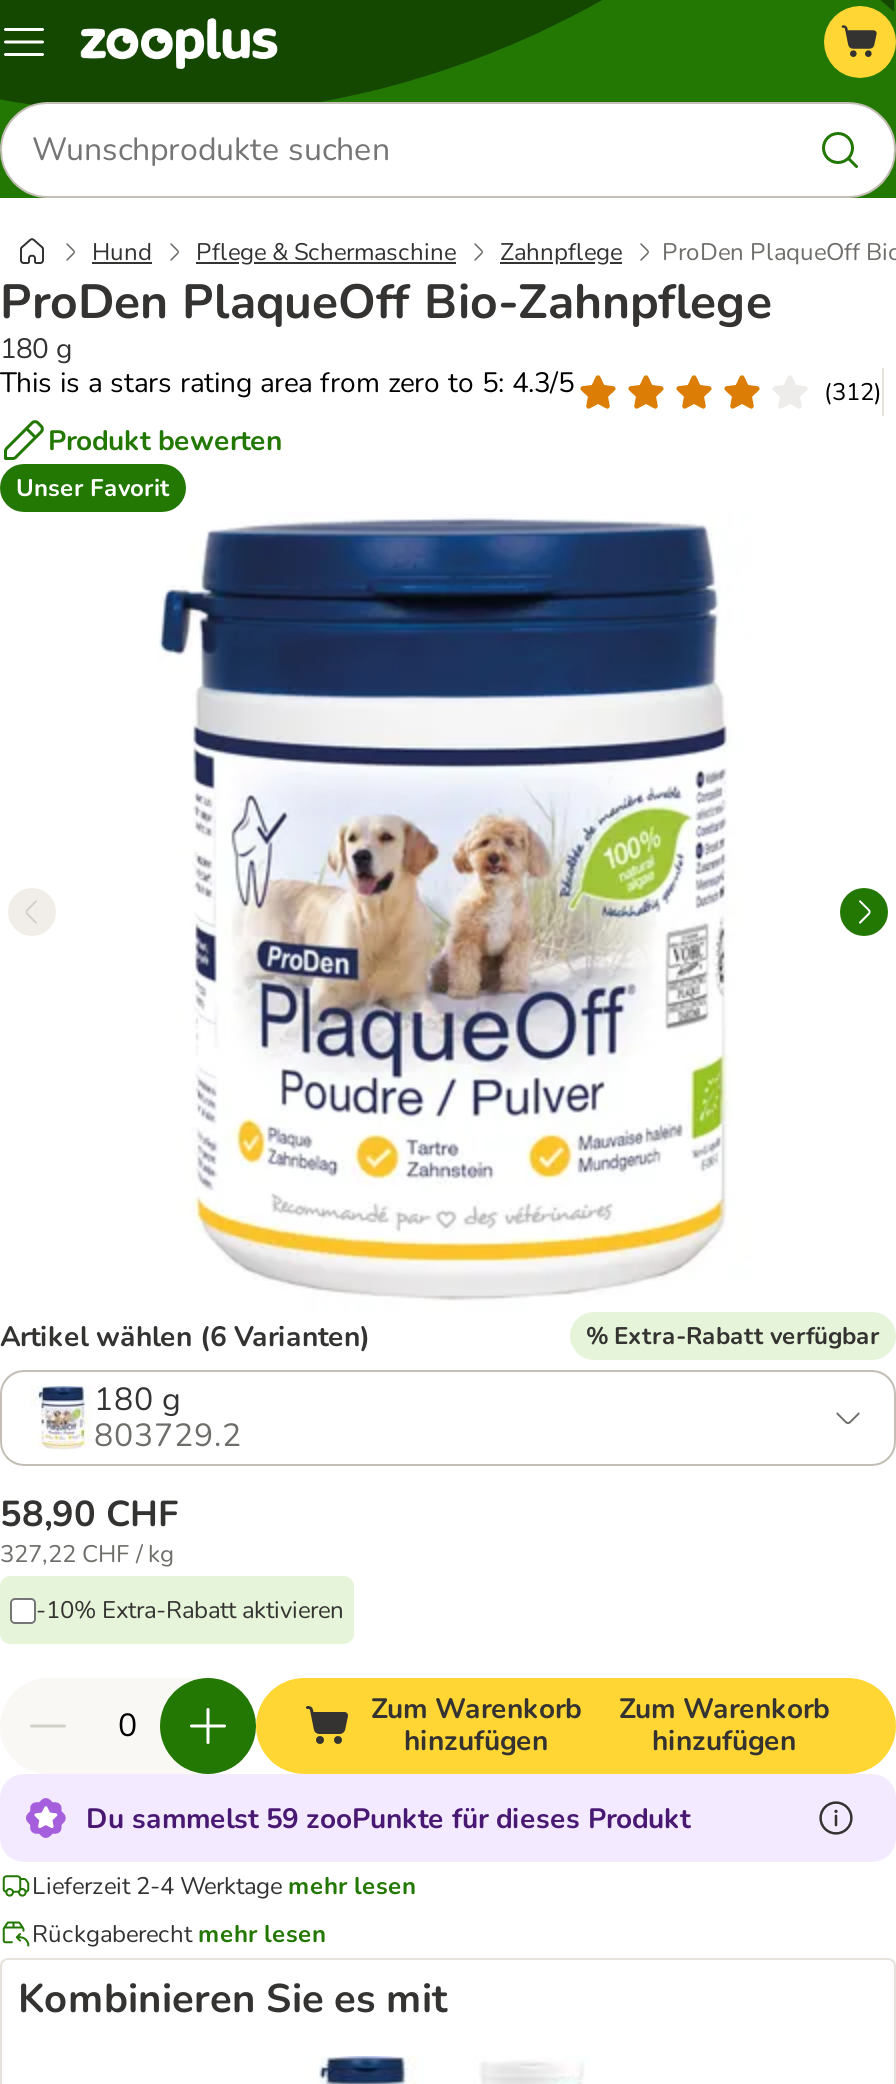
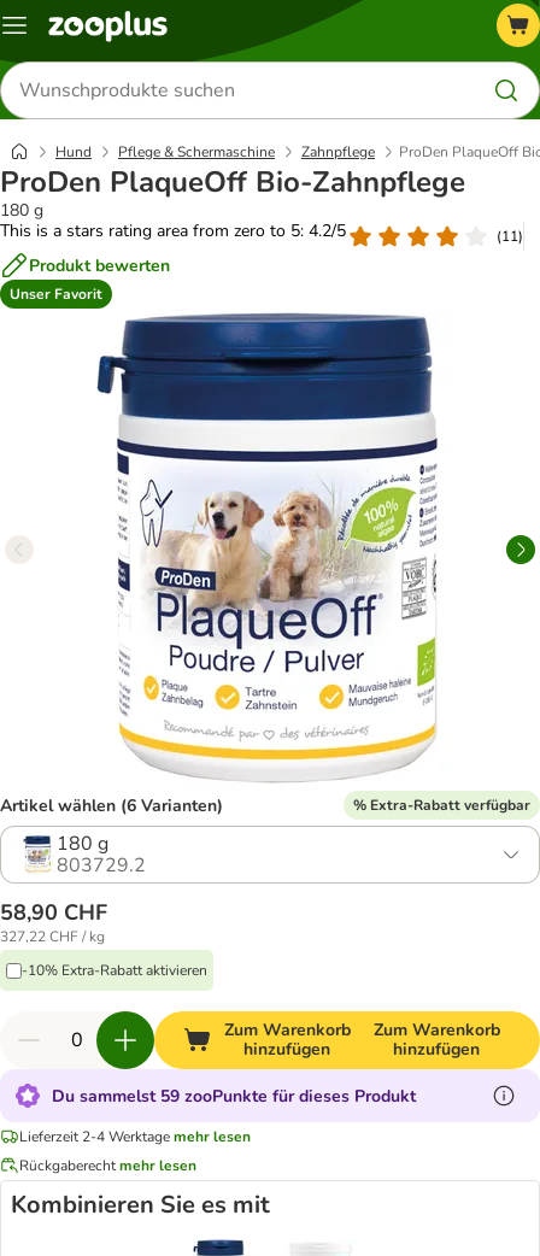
[0,364,574,402] This is a stars rating area from zero to 5: 4.3/5 -> [0,219,346,242] This is a stars rating area from zero to 5: 4.2/5
[824,375,882,407] (312) -> [497,226,523,245] (11)

